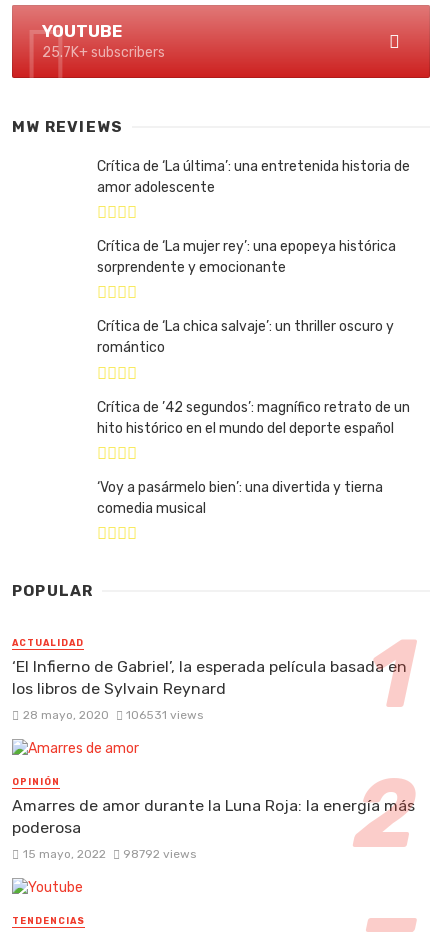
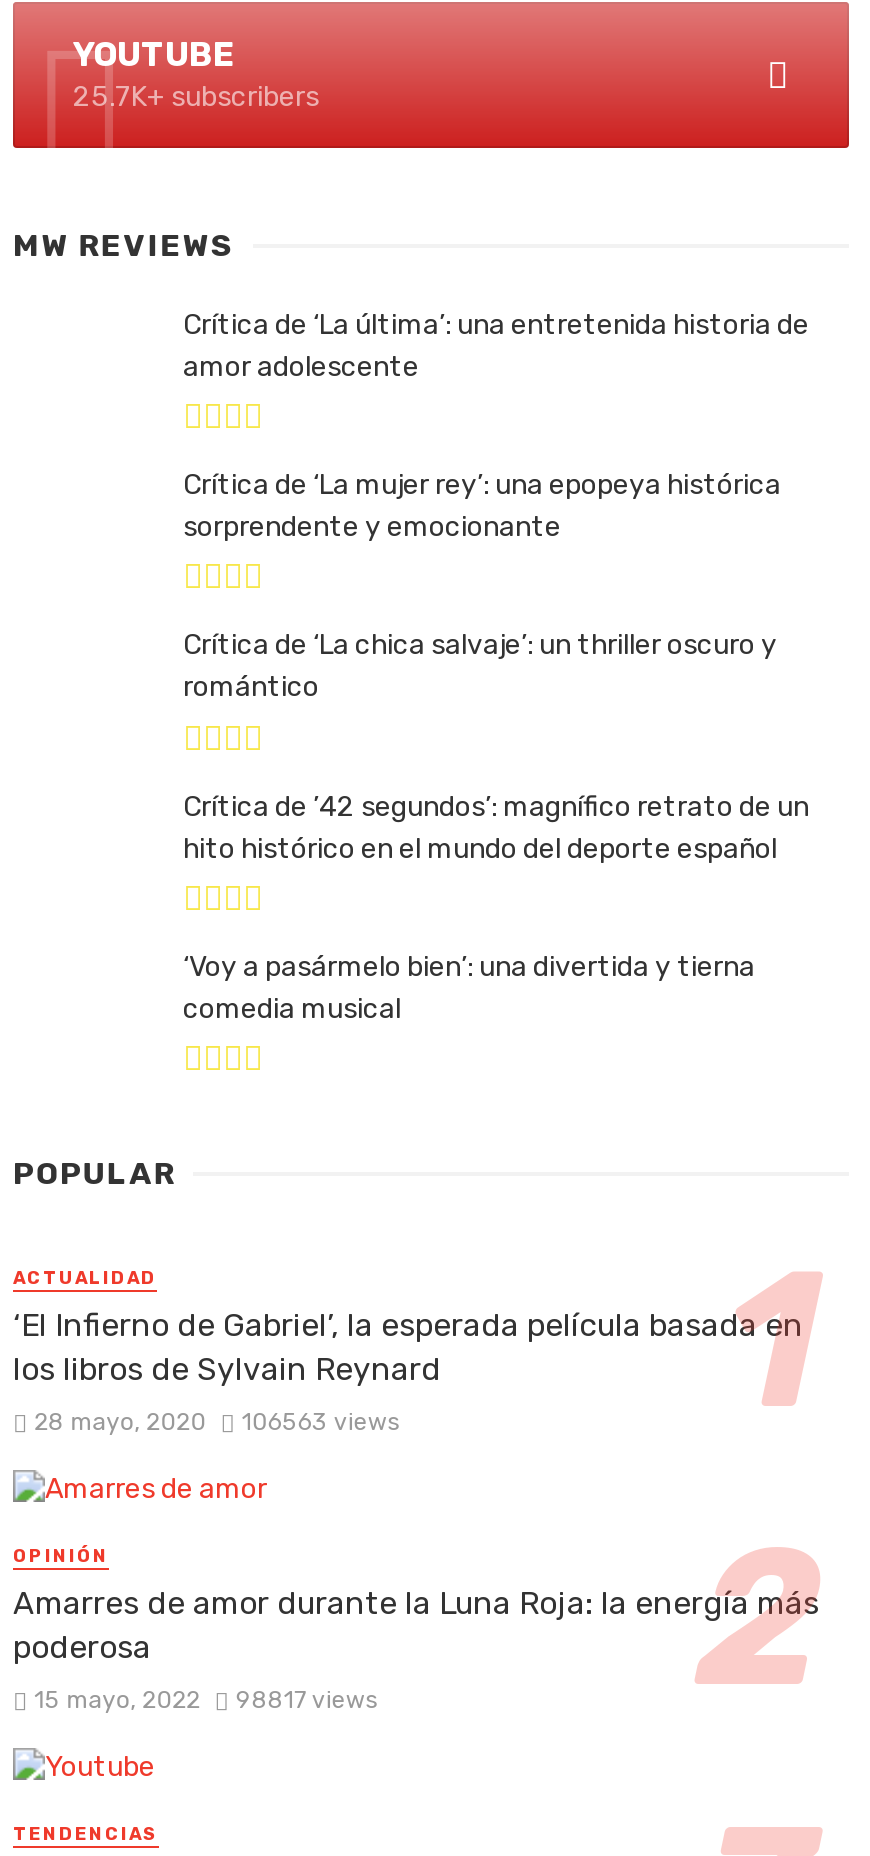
[23,708,203,722] 28 mayo, 2020 106531 views -> [34,1408,400,1436] 28 mayo, 2020 106563 views
[23,847,196,861] 15 mayo, 2022 98792 views -> [34,1687,378,1715] 15 mayo, 2022 98817 views

